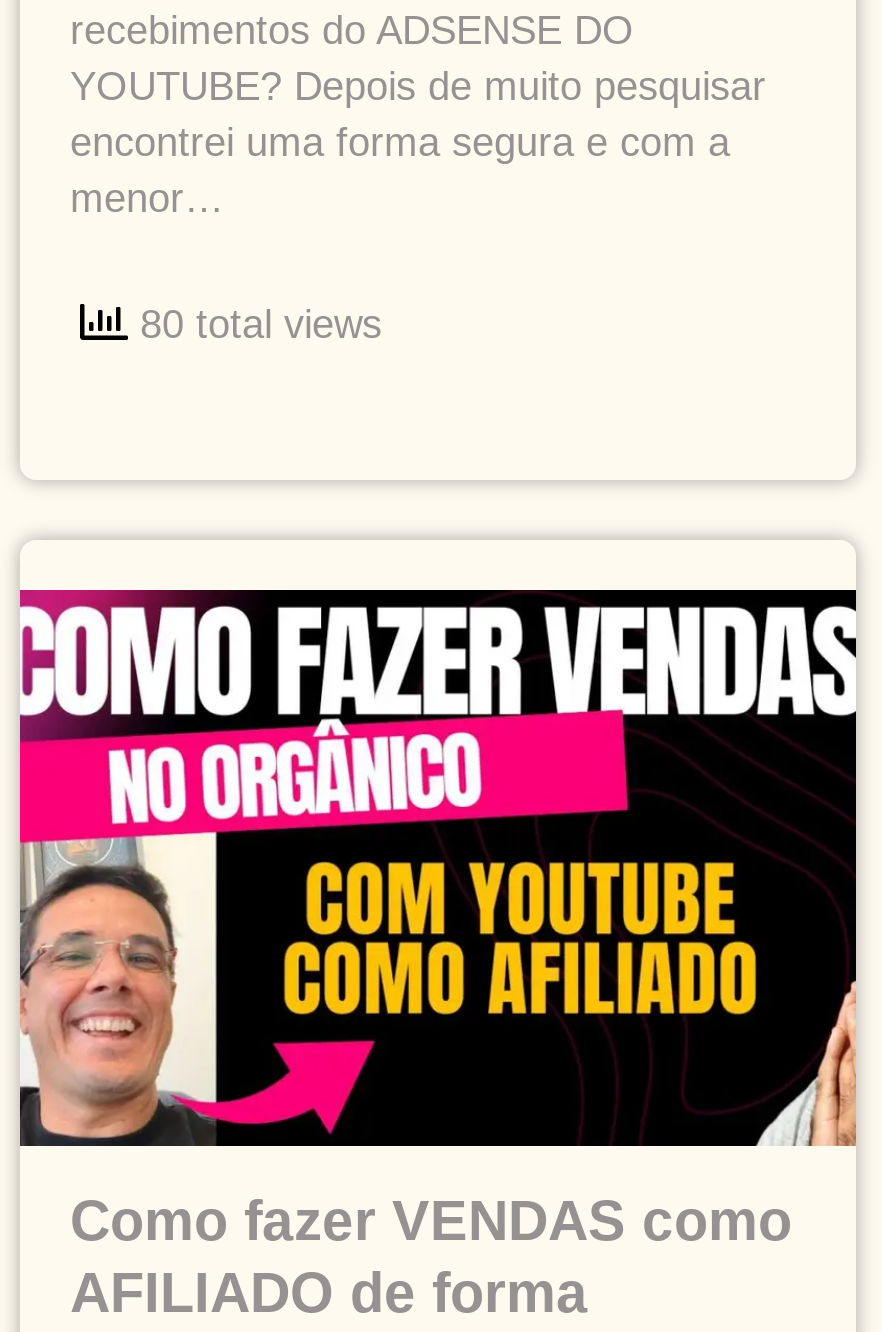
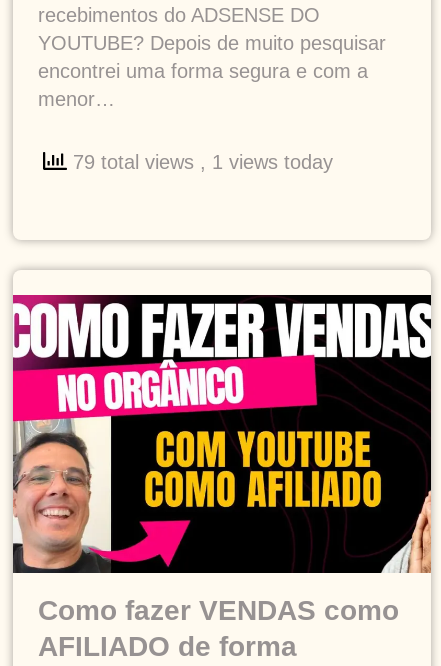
[128,303,382,347] 80 total views -> [67,151,333,173] 79 total views, 1 views today

